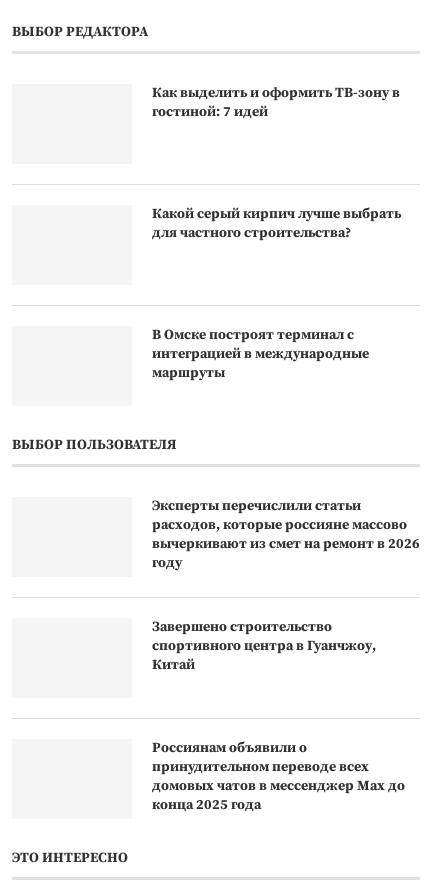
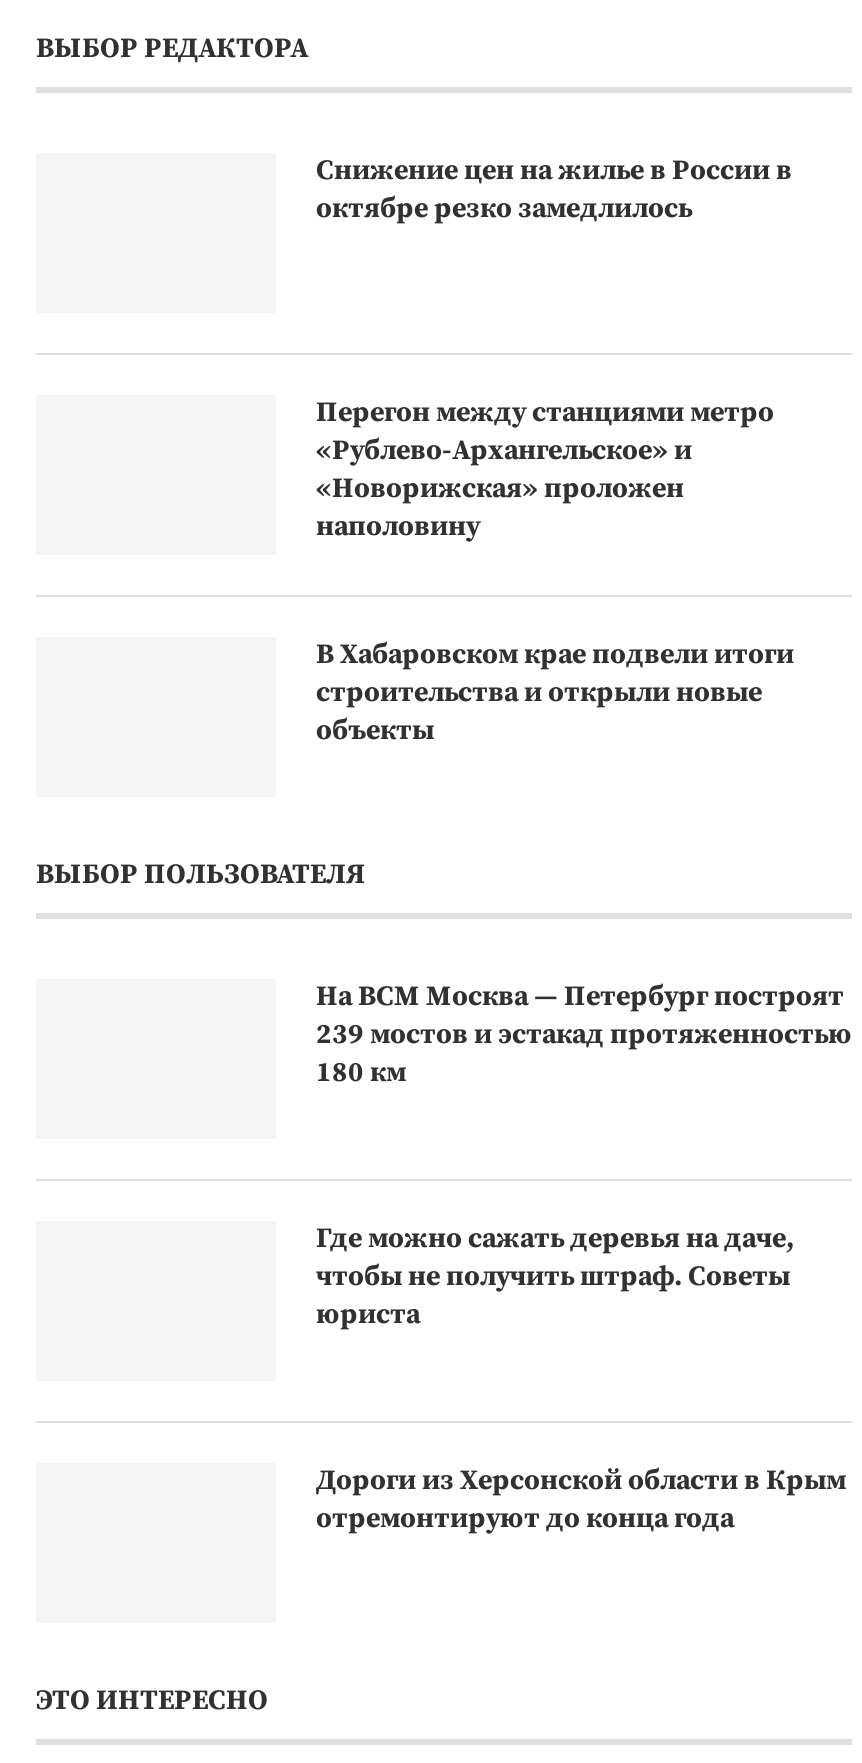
[152,84,400,121] Как выделить и оформить ТВ-зону в | гостиной: 7 идей -> [316,152,792,226] Снижение цен на жилье в России в | октябре резко замедлилось
[152,205,401,242] Какой серый кирпич лучше выбрать | для частного строительства? -> [316,394,774,544] Перегон между станциями метро | «Рублево-Архангельское» и | «Новорижская» проложен | наполовину
[152,326,369,382] В Омске построят терминал с | интеграцией в международные | маршруты -> [316,636,794,748] В Хабаровском крае подвели итоги | строительства и открыли новые | объекты
[152,497,420,572] Эксперты перечислили статьи | расходов, которые россияне массово | вычеркивают из смет на ремонт в 2026 | году -> [316,978,852,1090] На ВСМ Москва — Петербург построят | 239 мостов и эстакад протяженностью | 180 км
[152,618,376,674] Завершено строительство | спортивного центра в Гуанчжоу, | Китай -> [316,1220,794,1332] Где можно сажать деревья на даче, | чтобы не получить штраф. Советы | юриста
[152,739,405,814] Россиянам объявили о | принудительном переводе всех | домовых чатов в мессенджер Max до | конца 2025 года -> [316,1462,846,1536] Дороги из Херсонской области в Крым | отремонтируют до конца года

